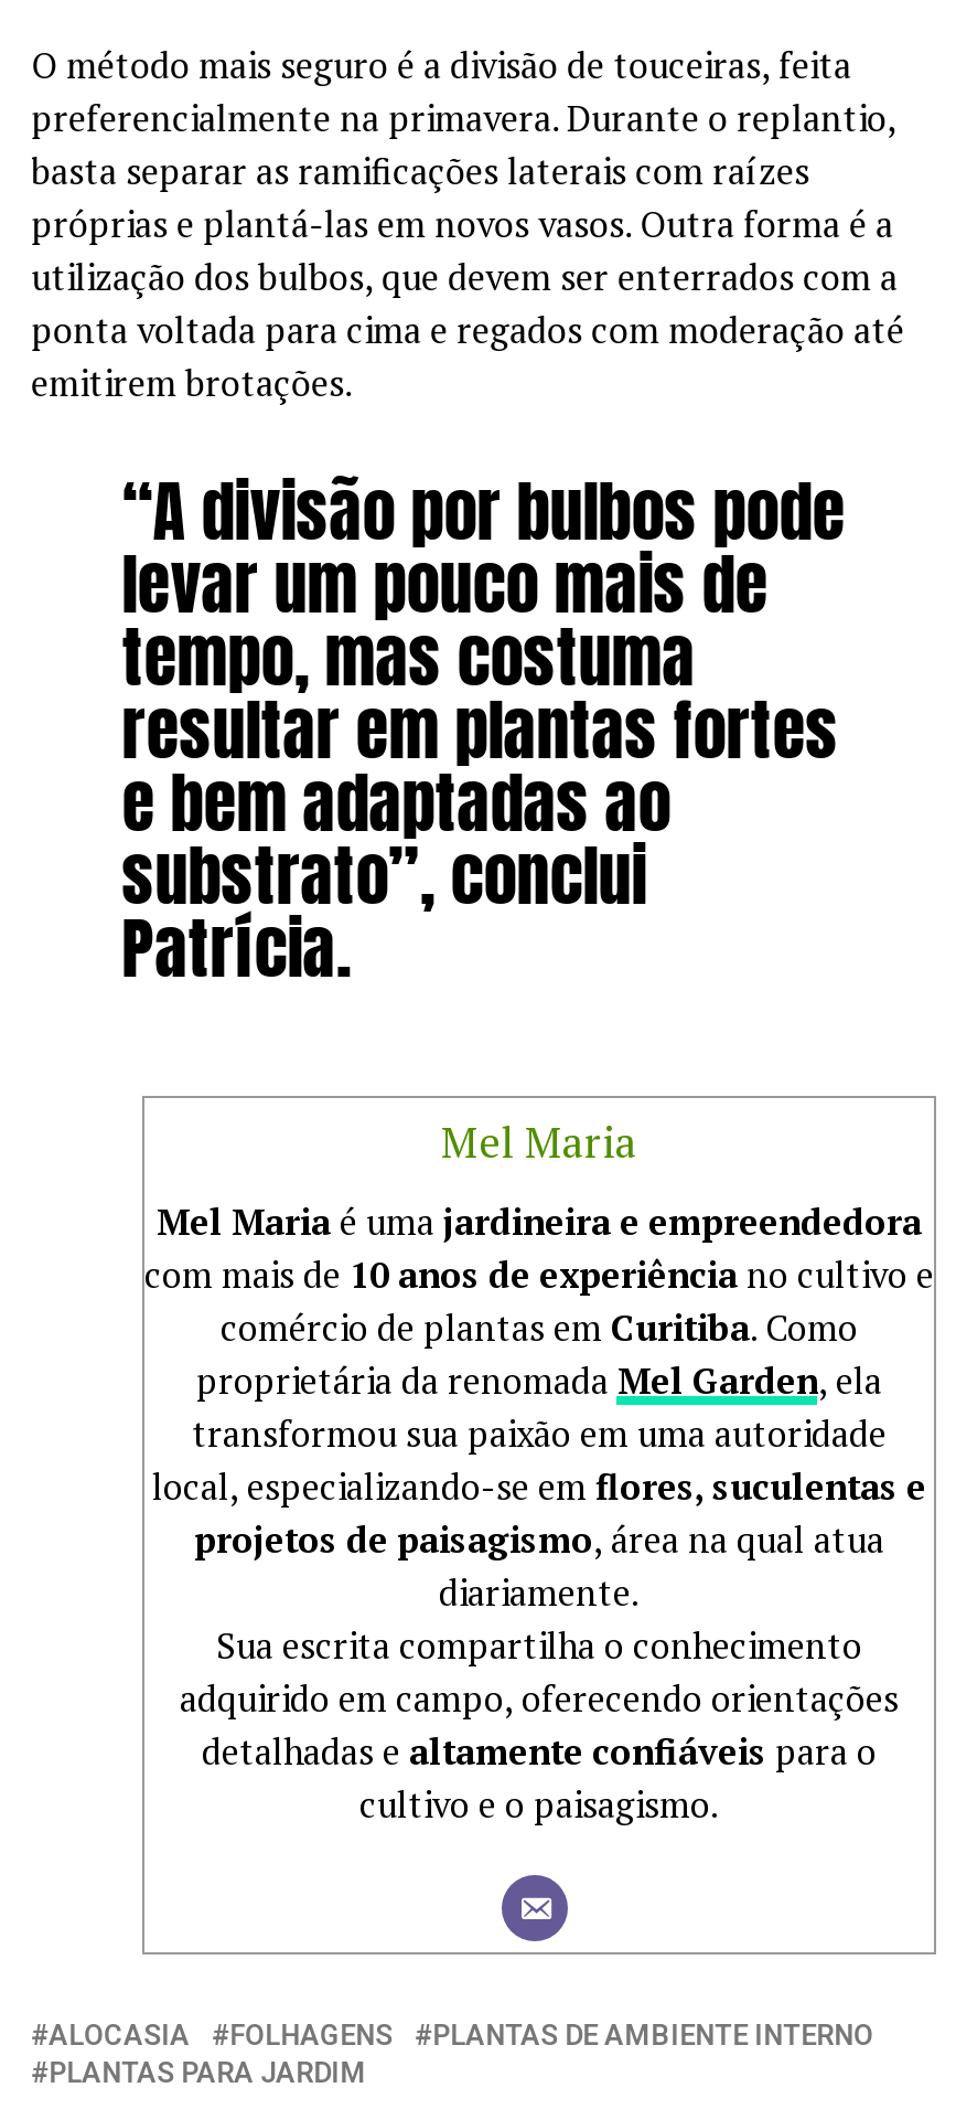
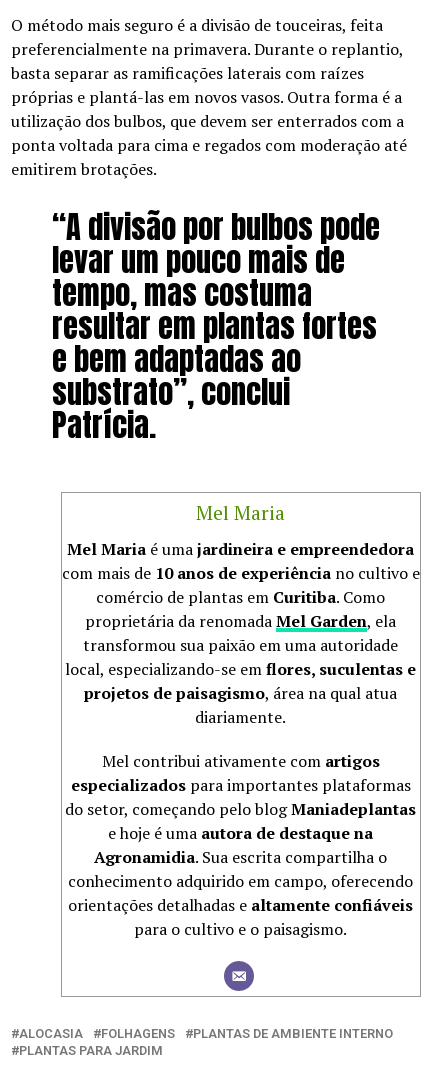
[180,1621,899,1828] Sua escrita compartilha o conhecimento | adquirido em campo, oferecendo orientações | detalhadas e altamente confiáveis para o | cultivo e o paisagismo. -> [65,750,416,940] Mel contribui ativamente com artigos | especializados para importantes plataformas | do setor, começando pelo blog Maniadeplantas | e hoje é uma autora de destaque na | Agronamidia. Sua escrita compartilha o | conhecimento adquirido em campo, oferecendo | orientações detalhadas e altamente confiáveis | para o cultivo e o paisagismo.

